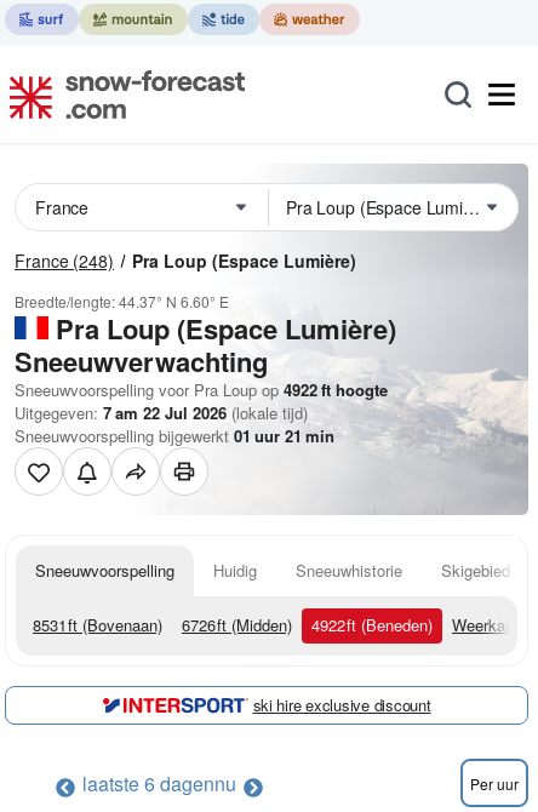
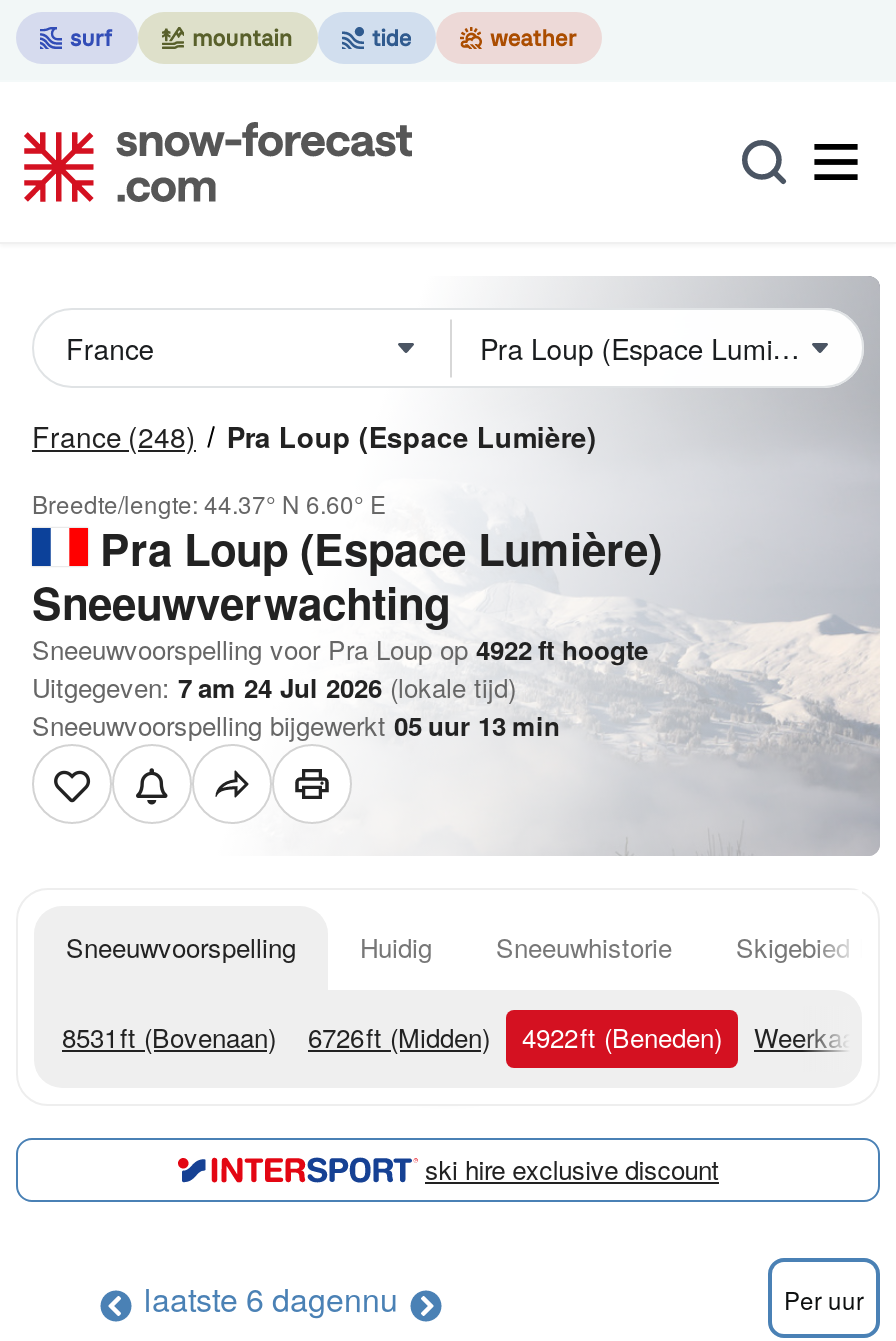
[15,401,308,424] Uitgegeven: 7 am 22 Jul 2026 (lokale tijd) -> [32,668,516,706] Uitgegeven: 7 am 24 Jul 2026 (lokale tijd)
[15,424,334,447] Sneeuwvoorspelling bijgewerkt 01 uur 21 min -> [32,706,560,744] Sneeuwvoorspelling bijgewerkt 05 uur 13 min

